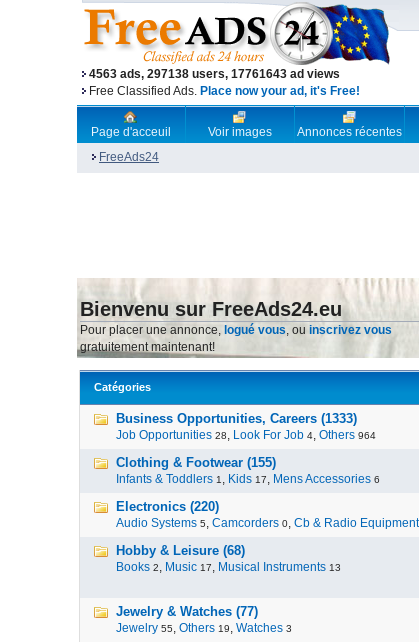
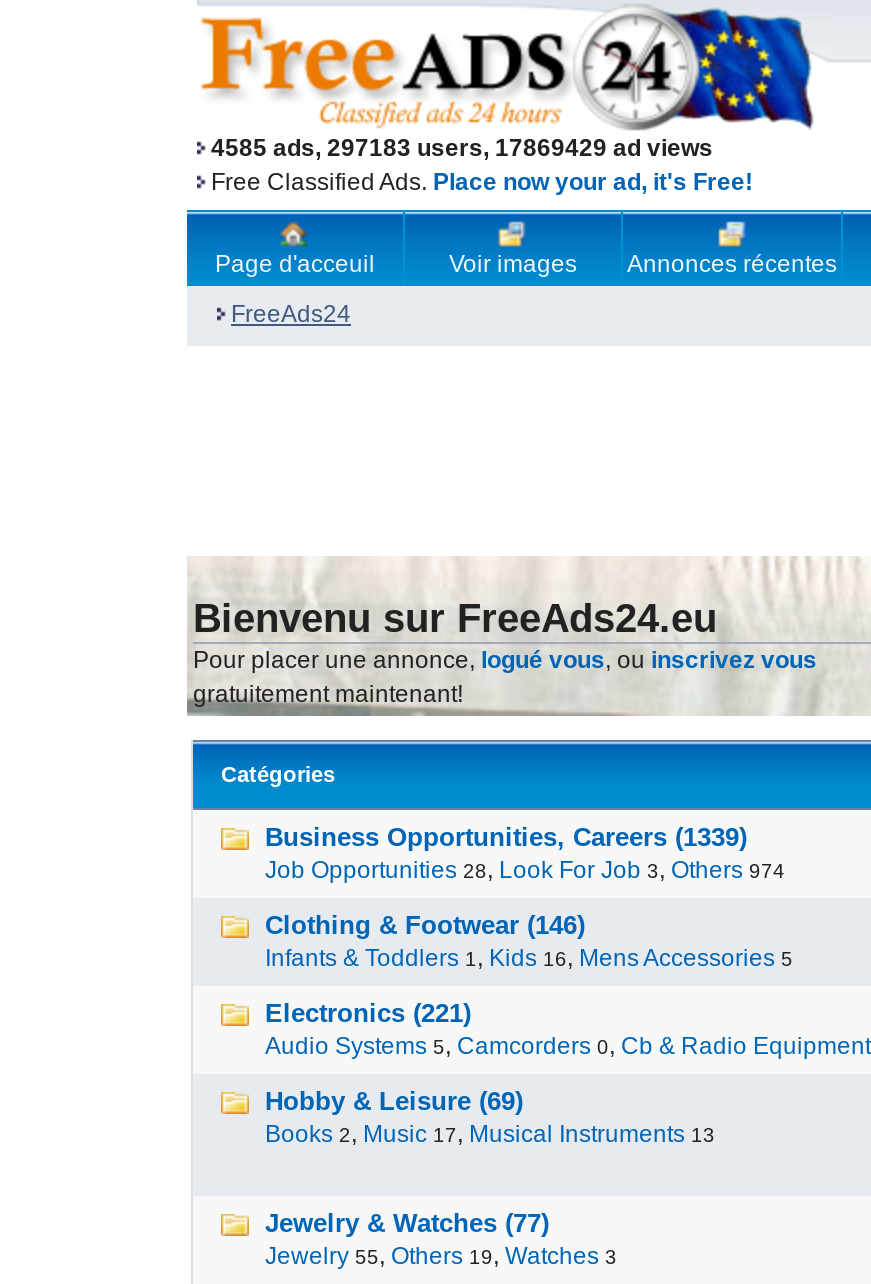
[89,67,340,81] 4563 ads, 297138 users, 17761643 ad views -> [211,134,713,162] 4585 ads, 297183 users, 17869429 ad views
[116,411,357,426] Business Opportunities, Careers (1333) -> [265,822,747,852] Business Opportunities, Careers (1339)
[116,428,376,442] Job Opportunities 28, Look For Job 4, Others 964 -> [265,856,785,884] Job Opportunities 28, Look For Job 3, Others 974
[116,455,276,470] Clothing & Footwear (155) -> [265,910,585,940] Clothing & Footwear (146)
[116,472,380,486] Infants & Toddlers 1, Kids 17, Mens Accessories 6 -> [265,944,793,972] Infants & Toddlers 1, Kids 16, Mens Accessories 5
[116,499,219,514] Electronics (220) -> [265,998,471,1028] Electronics (221)
[116,543,245,558] Hobby & Leisure (68) -> [265,1086,523,1116] Hobby & Leisure (69)

